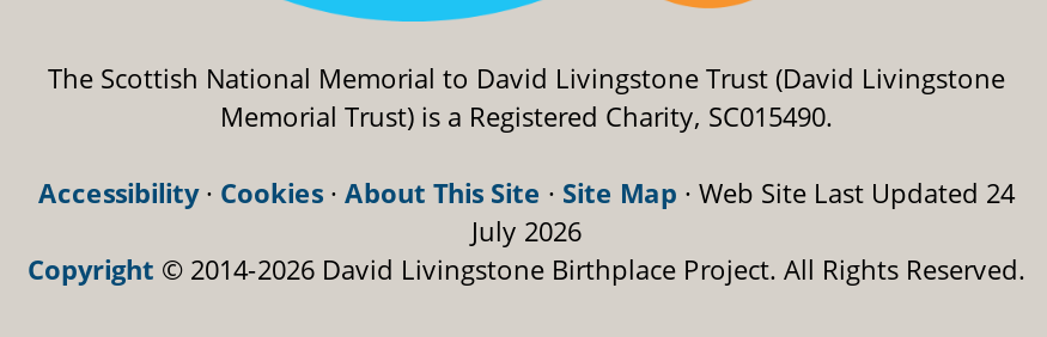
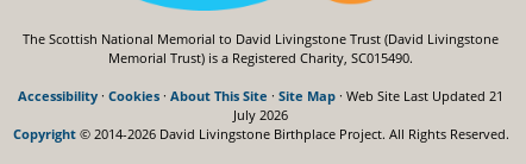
[38,174,1015,209] Accessibility · Cookies · About This Site · Site Map · Web Site Last Updated 24 -> [18,86,503,104] Accessibility · Cookies · About This Site · Site Map · Web Site Last Updated 21

